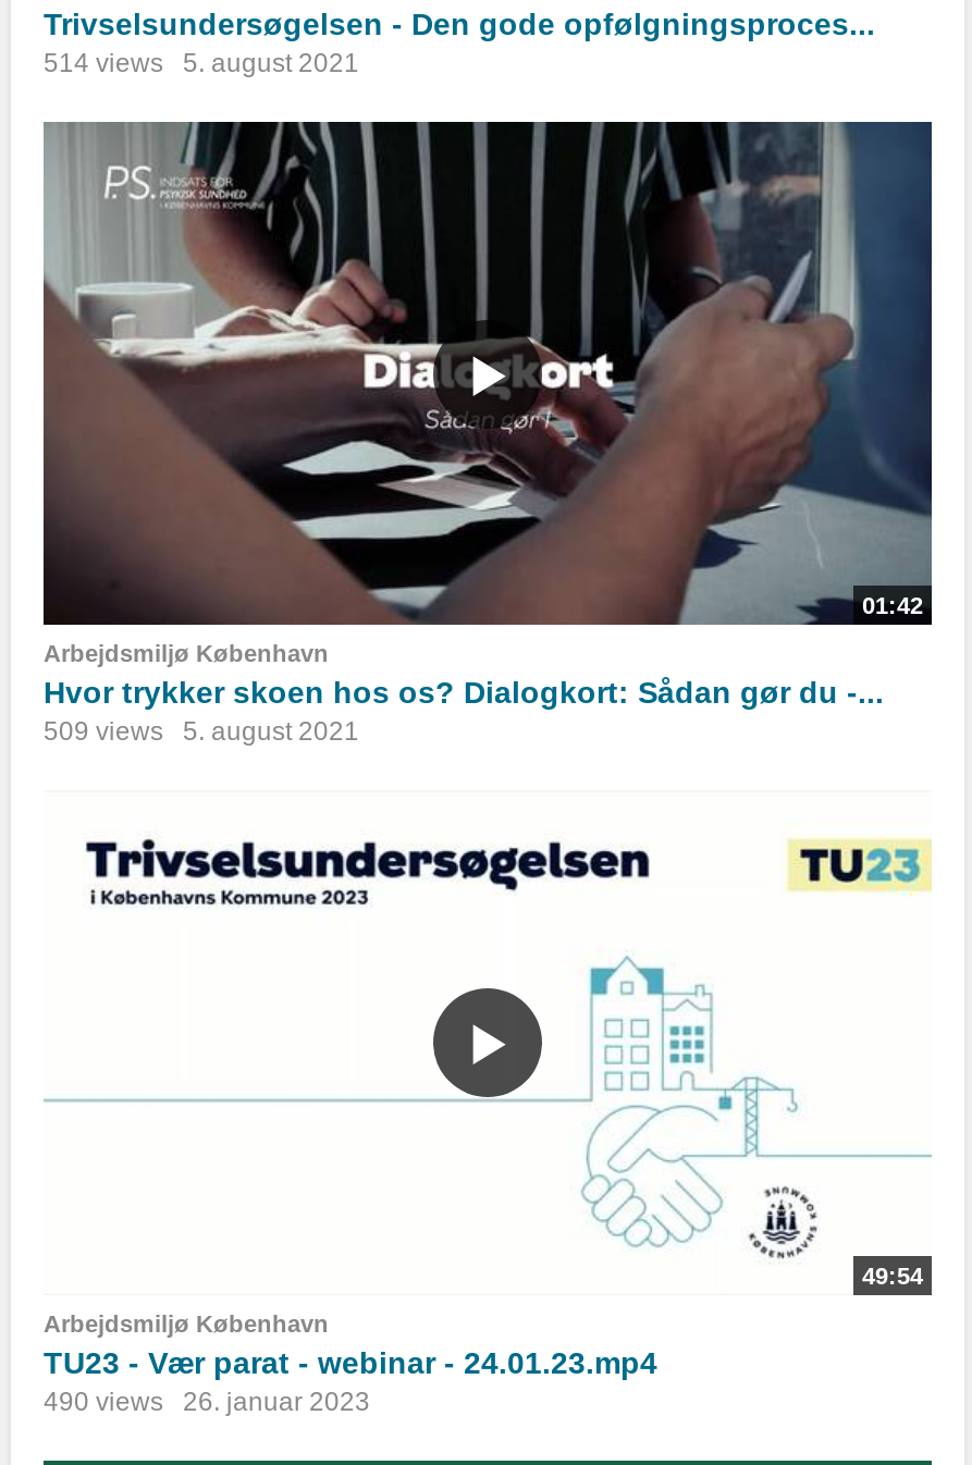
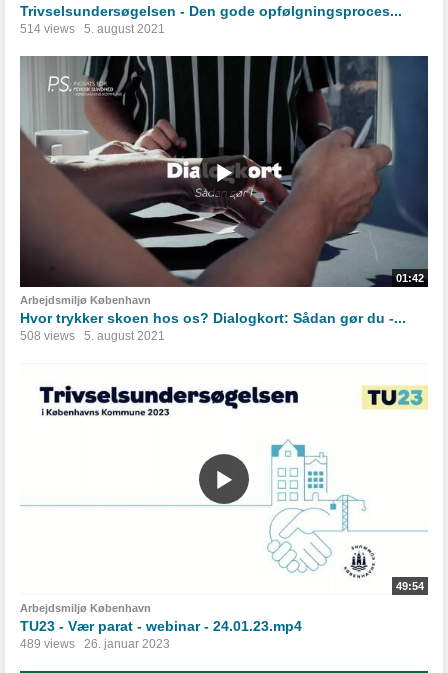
[44,717,359,748] 509 views 5. august 2021 -> [20,329,165,343] 508 views 5. august 2021
[44,1386,370,1416] 490 views 26. januar 2023 -> [20,637,170,651] 489 views 26. januar 2023

